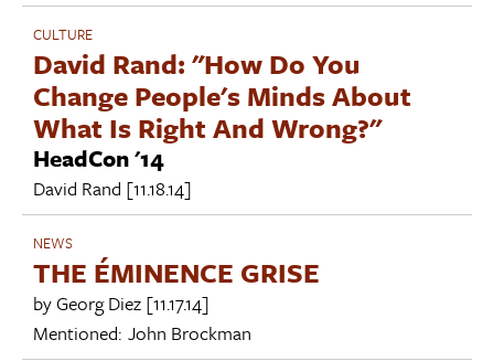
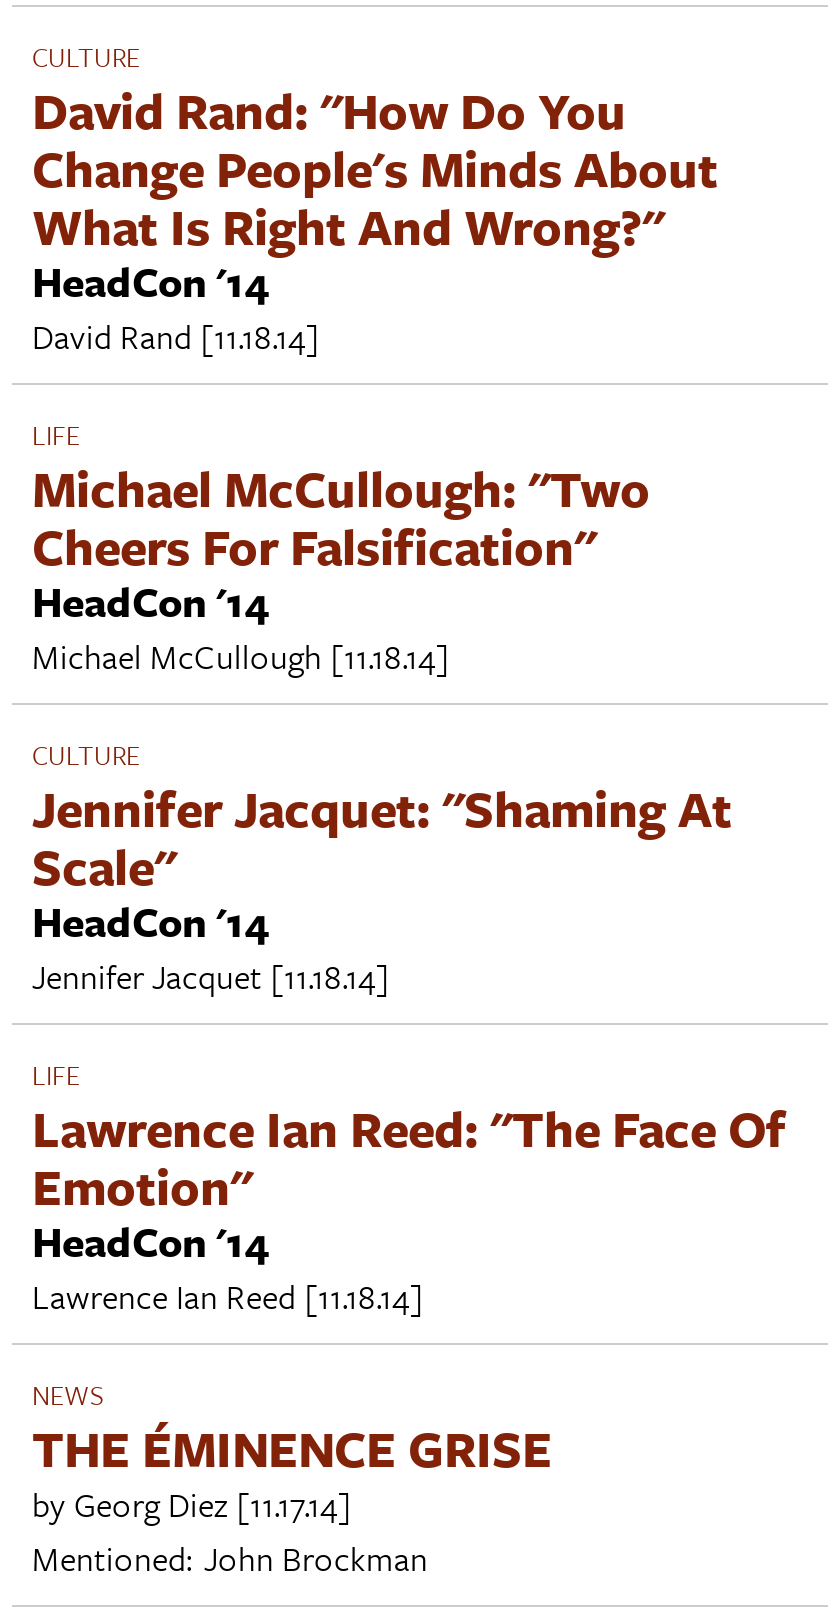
none -> [32,414,786,1320] LIFE | Michael McCullough: "Two | Cheers For Falsification" | HeadCon '14 | Michael McCullough [11.18.14] | CULTURE | Jennifer Jacquet: "Shaming At | Scale" | HeadCon '14 | Jennifer Jacquet [11.18.14] | LIFE | Lawrence Ian Reed: "The Face Of | Emotion" | HeadCon '14 | Lawrence Ian Reed [11.18.14]

